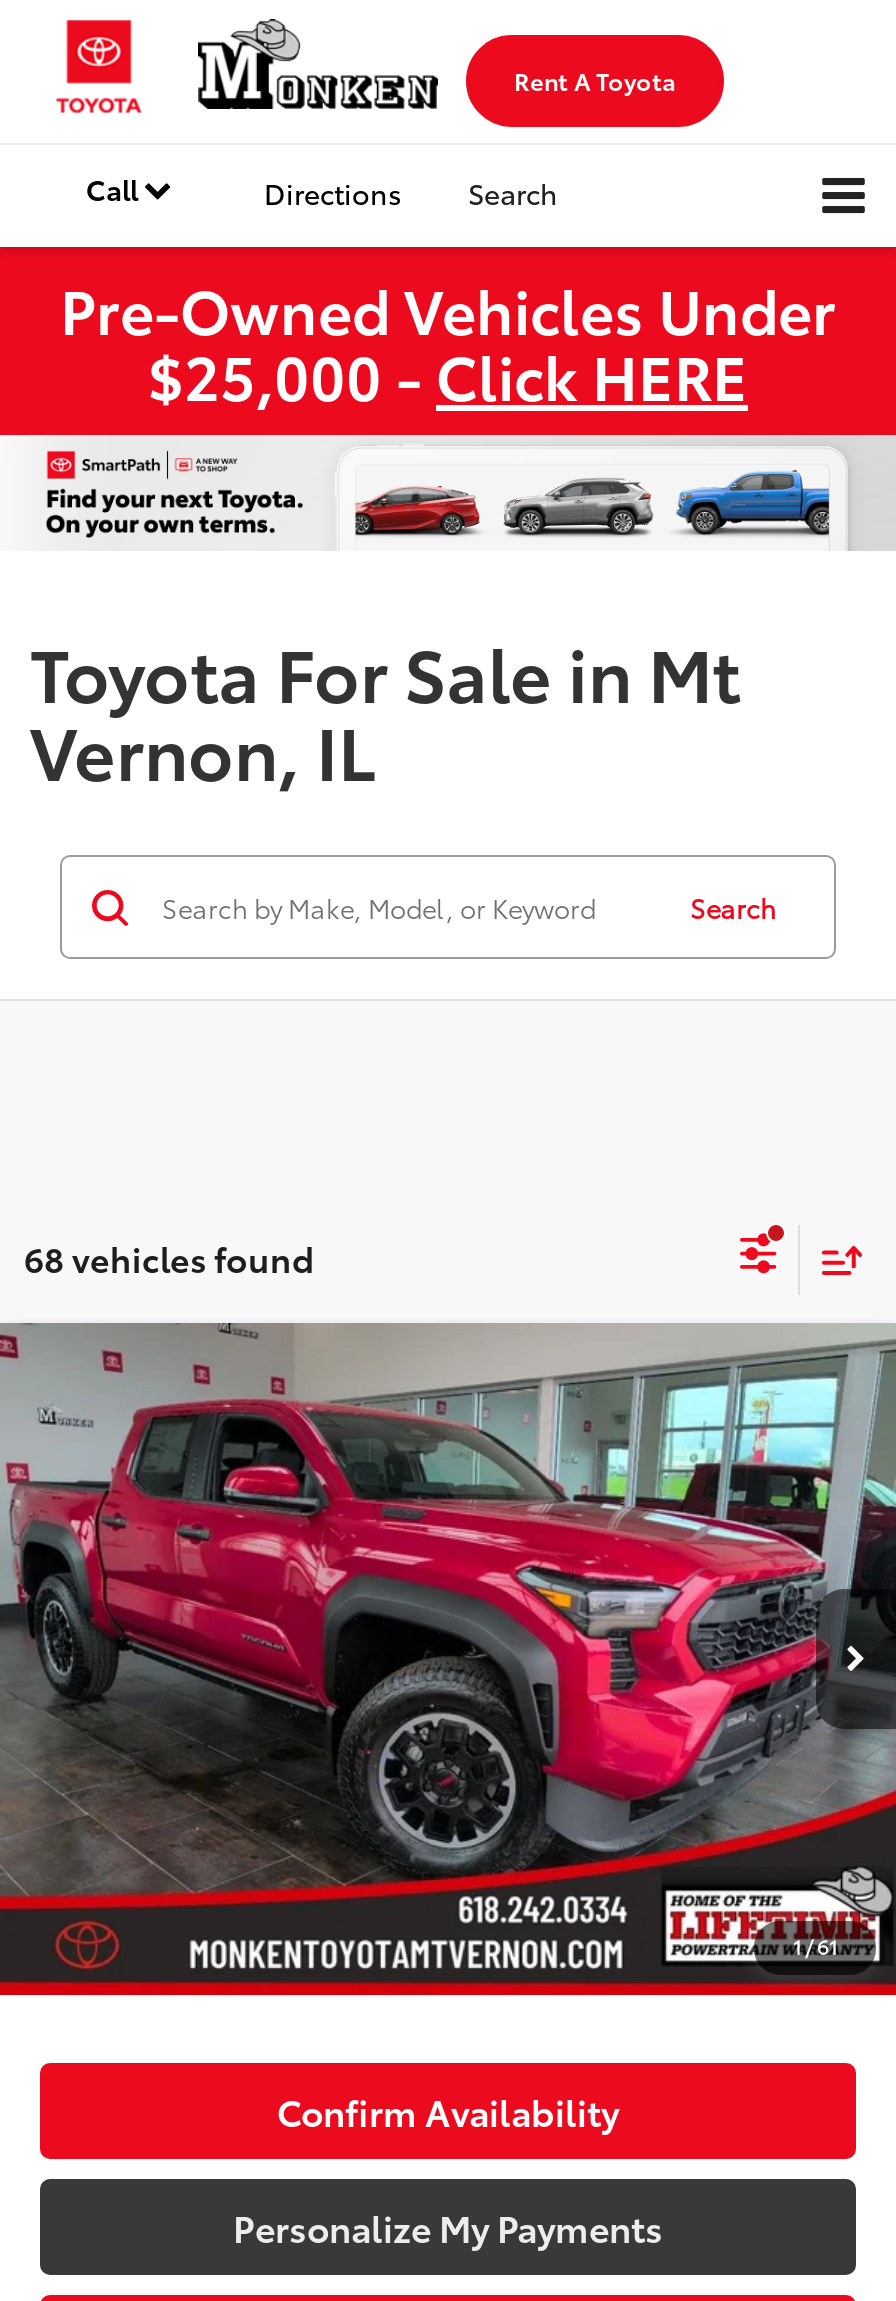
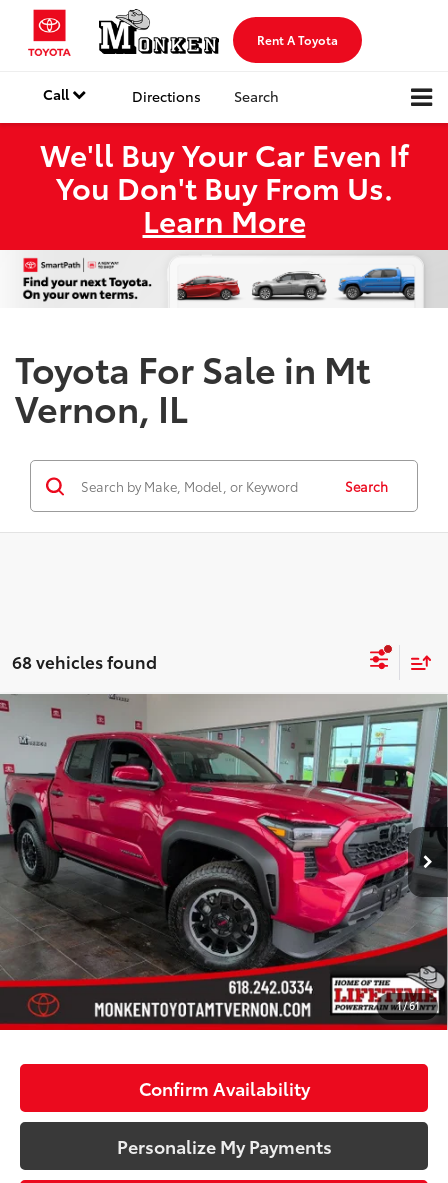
[60,264,836,416] Pre-Owned Vehicles Under | $25,000 -Click HERE -> [39,132,408,241] We'll Buy Your Car Even If | You Don't Buy From Us. | Learn More

